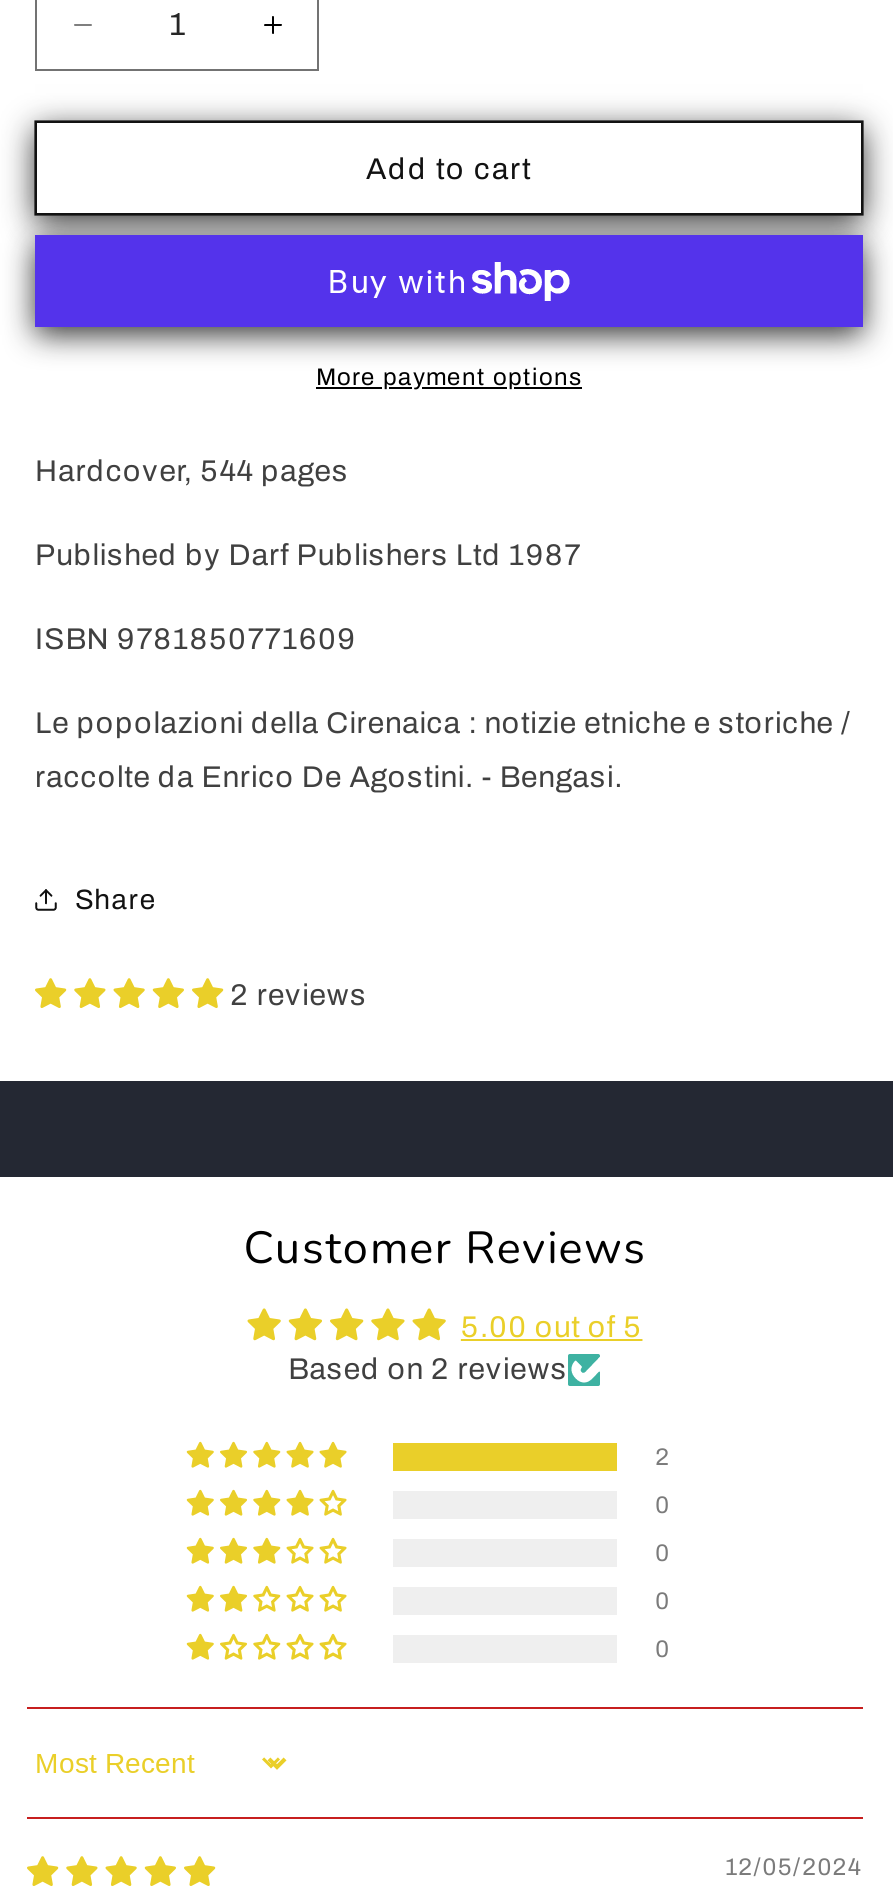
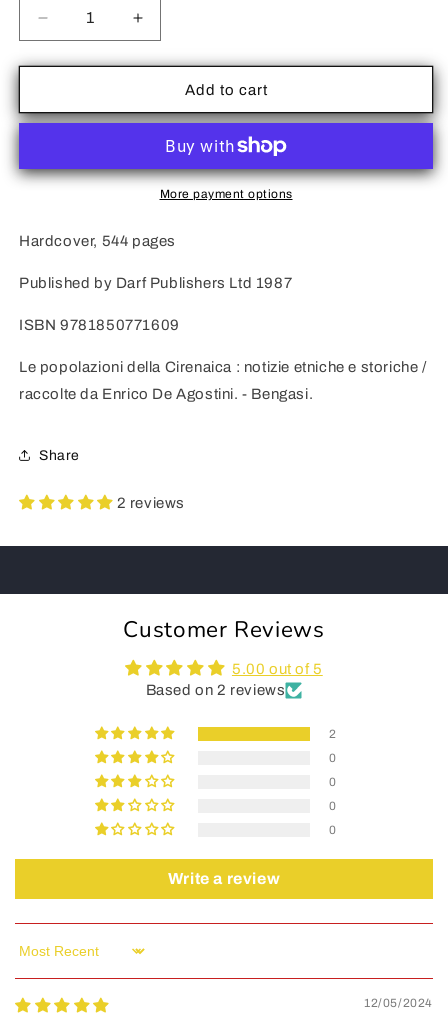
none -> [168,870,280,887] Write a review

